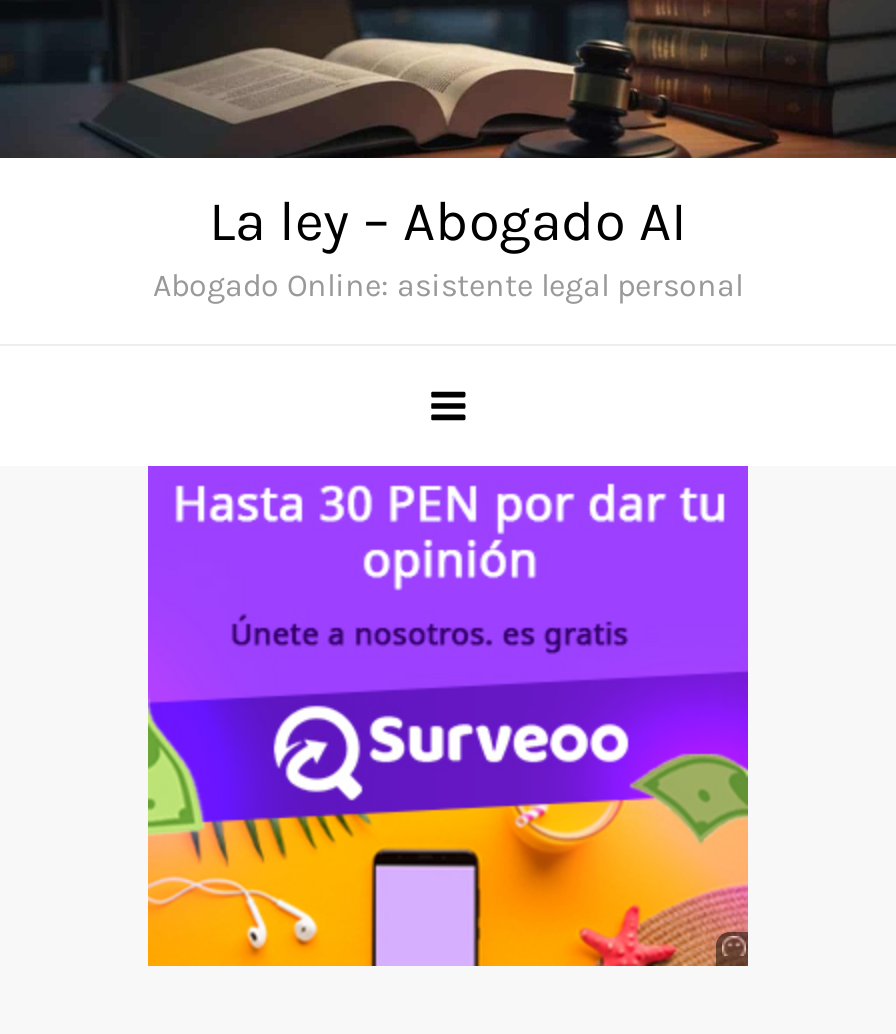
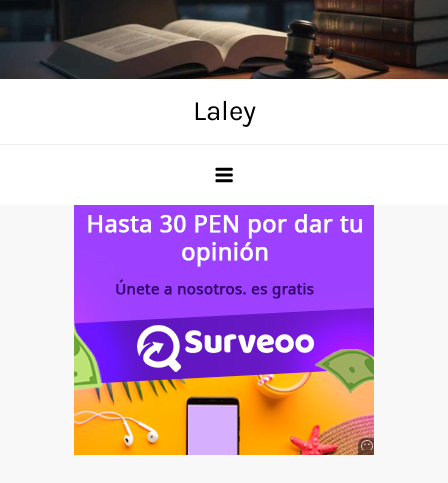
[153,187,743,303] La ley – Abogado AI | Abogado Online: asistente legal personal -> [192,94,255,127] Laley

